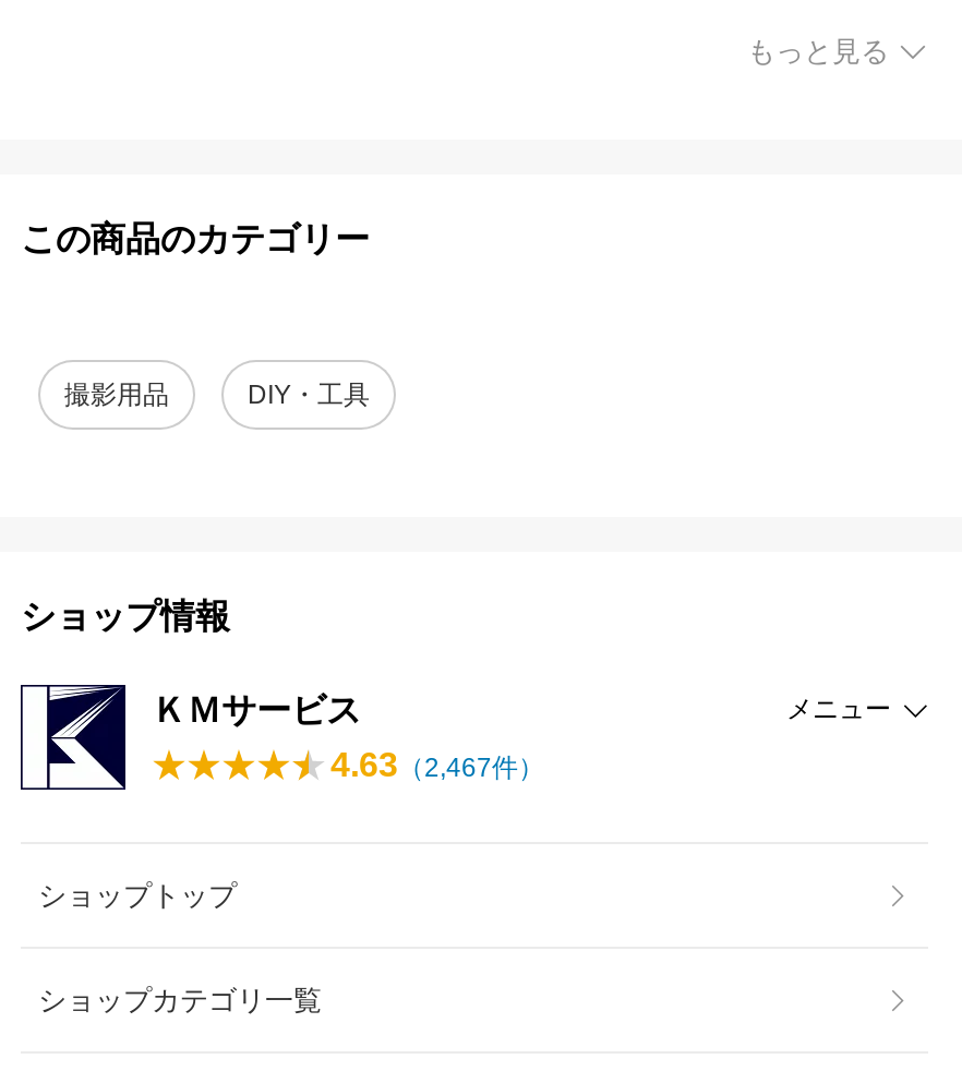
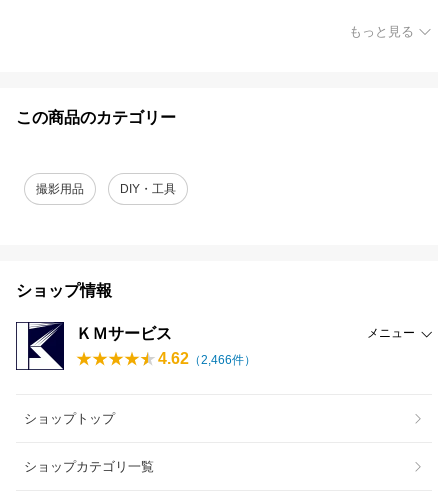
[330,746,544,783] 4.63（2,467件） -> [158,350,256,367] 4.62（2,466件）

